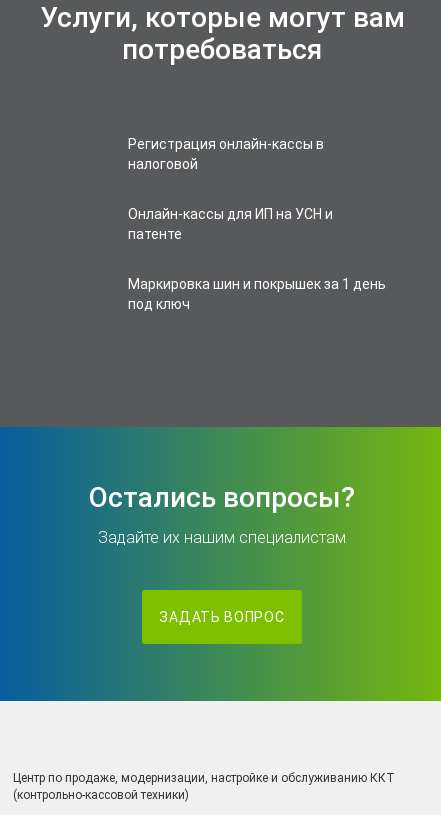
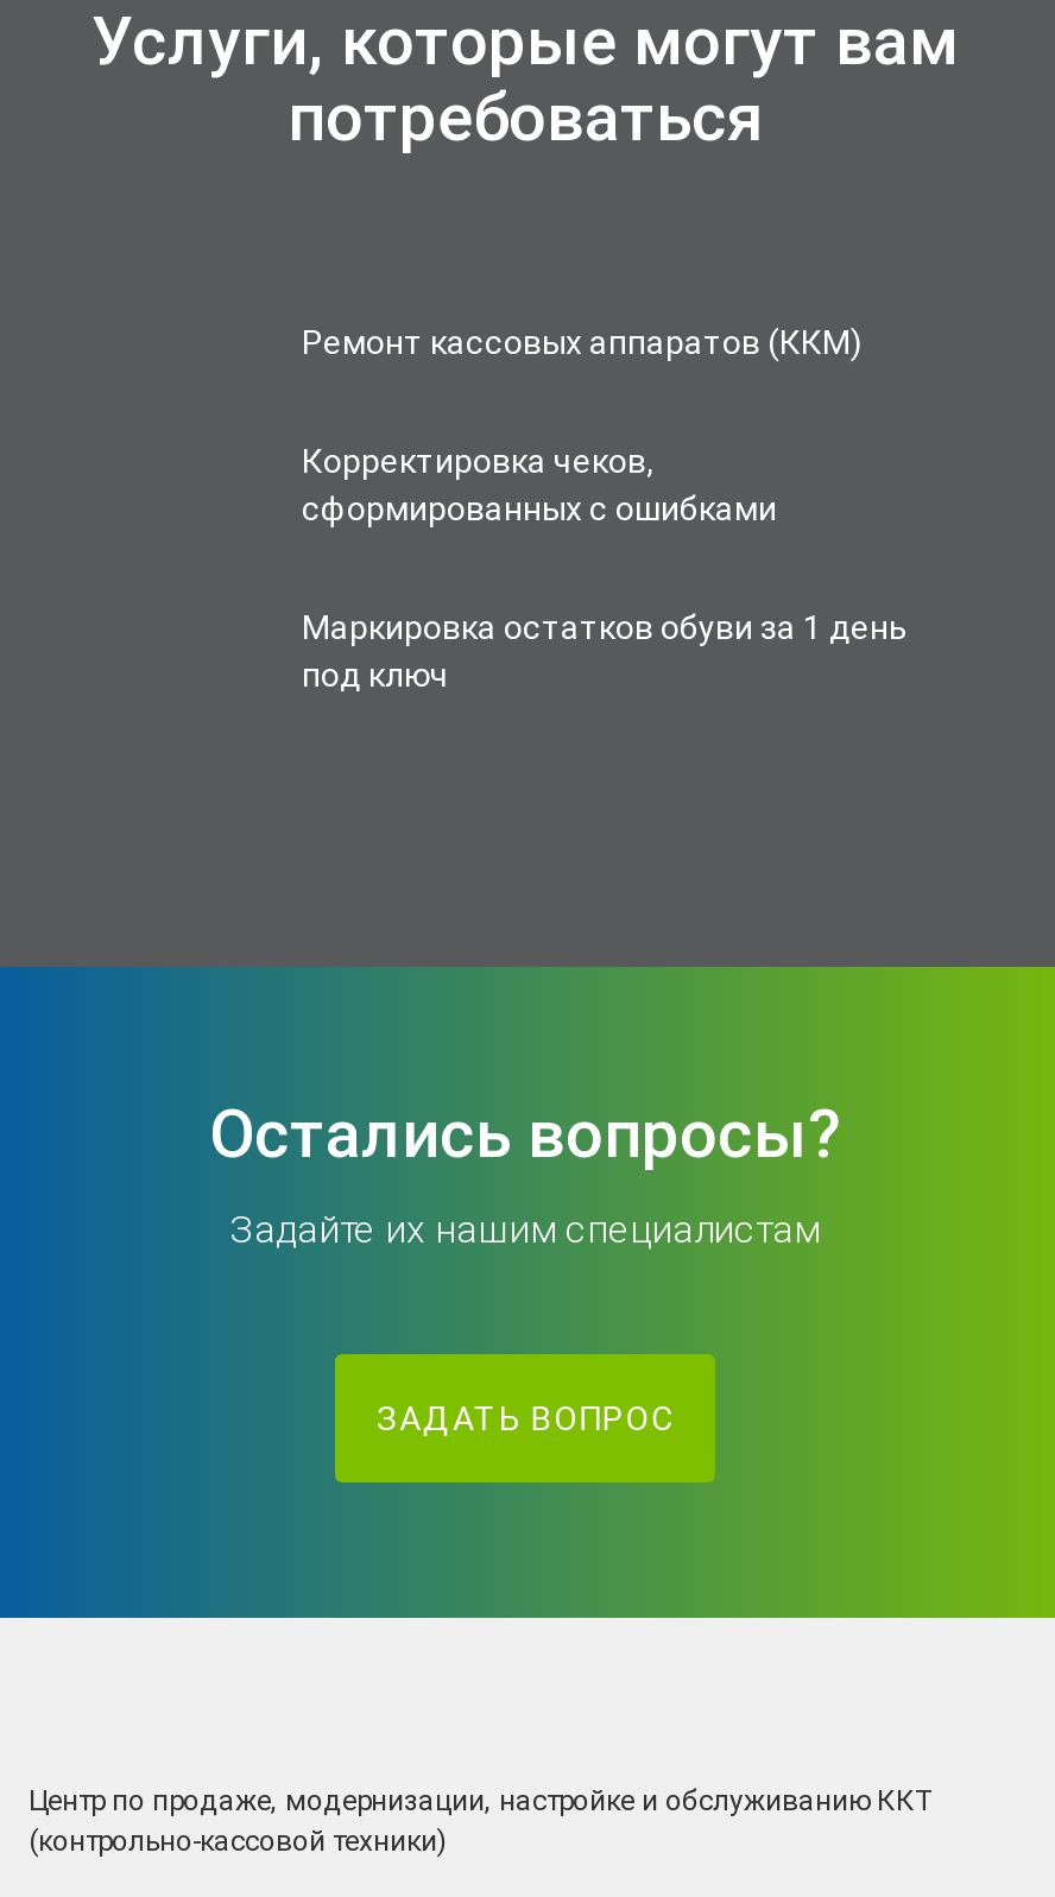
[128,136,324,172] Регистрация онлайн-кассы в | налоговой -> [302,323,863,361] Ремонт кассовых аппаратов (ККМ)
[128,206,333,242] Онлайн-кассы для ИП на УСН и | патенте -> [302,442,777,527] Корректировка чеков, | сформированных с ошибками
[128,276,386,292] Маркировка шин и покрышек за 1 день -> [302,608,908,646] Маркировка остатков обуви за 1 день

